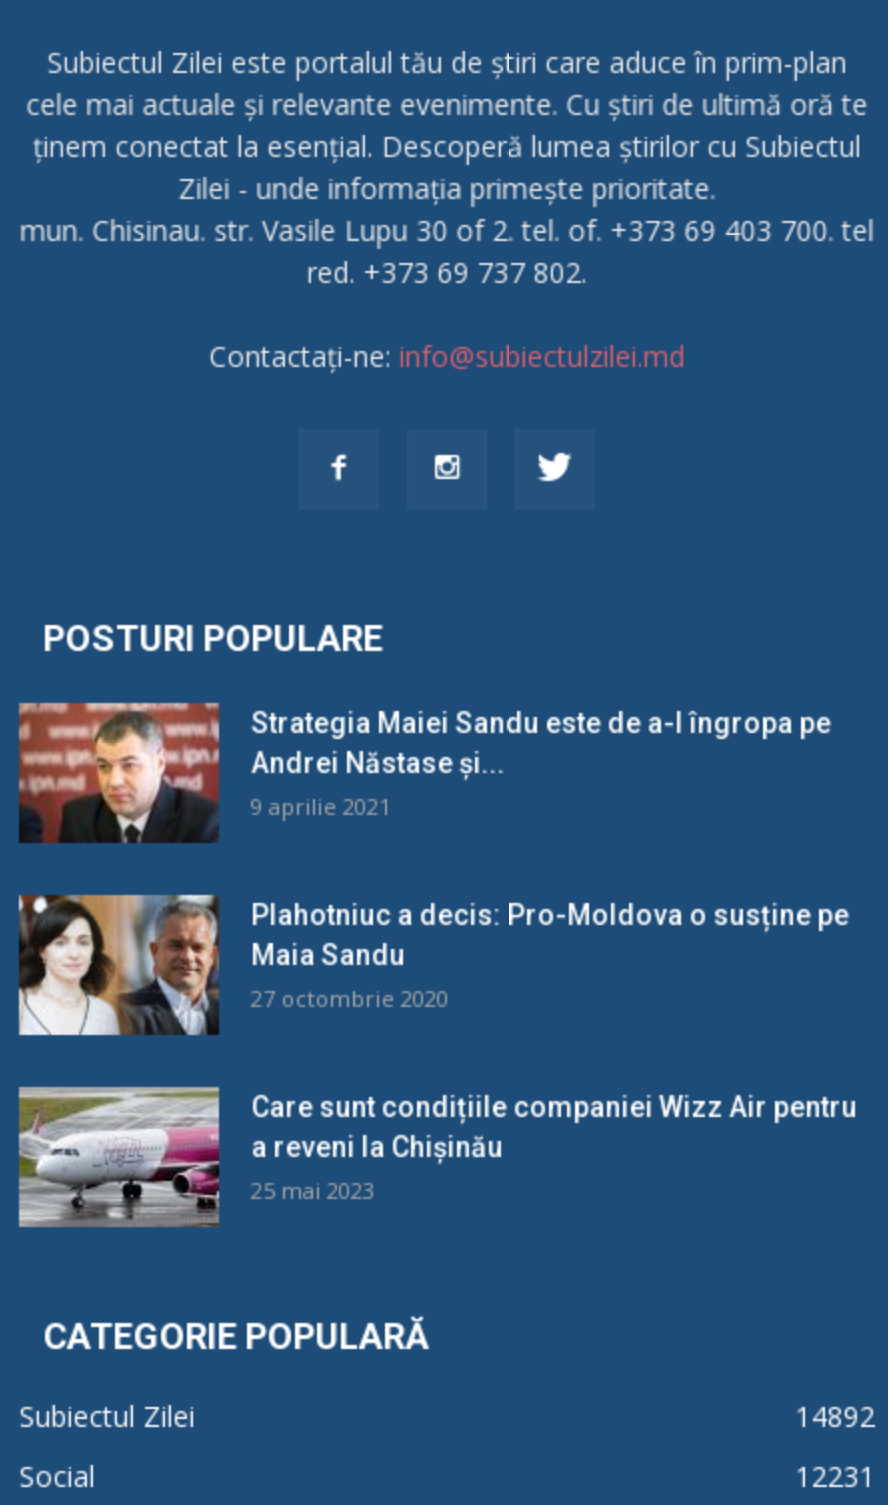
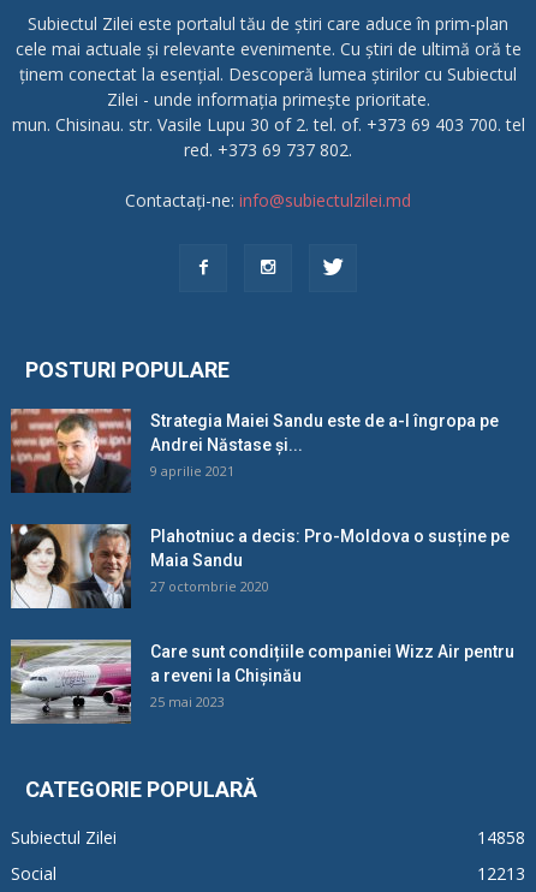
[795,1398,875,1436] 14892 -> [477,826,525,849] 14858
[795,1458,875,1496] 12231 -> [477,862,525,885] 12213

